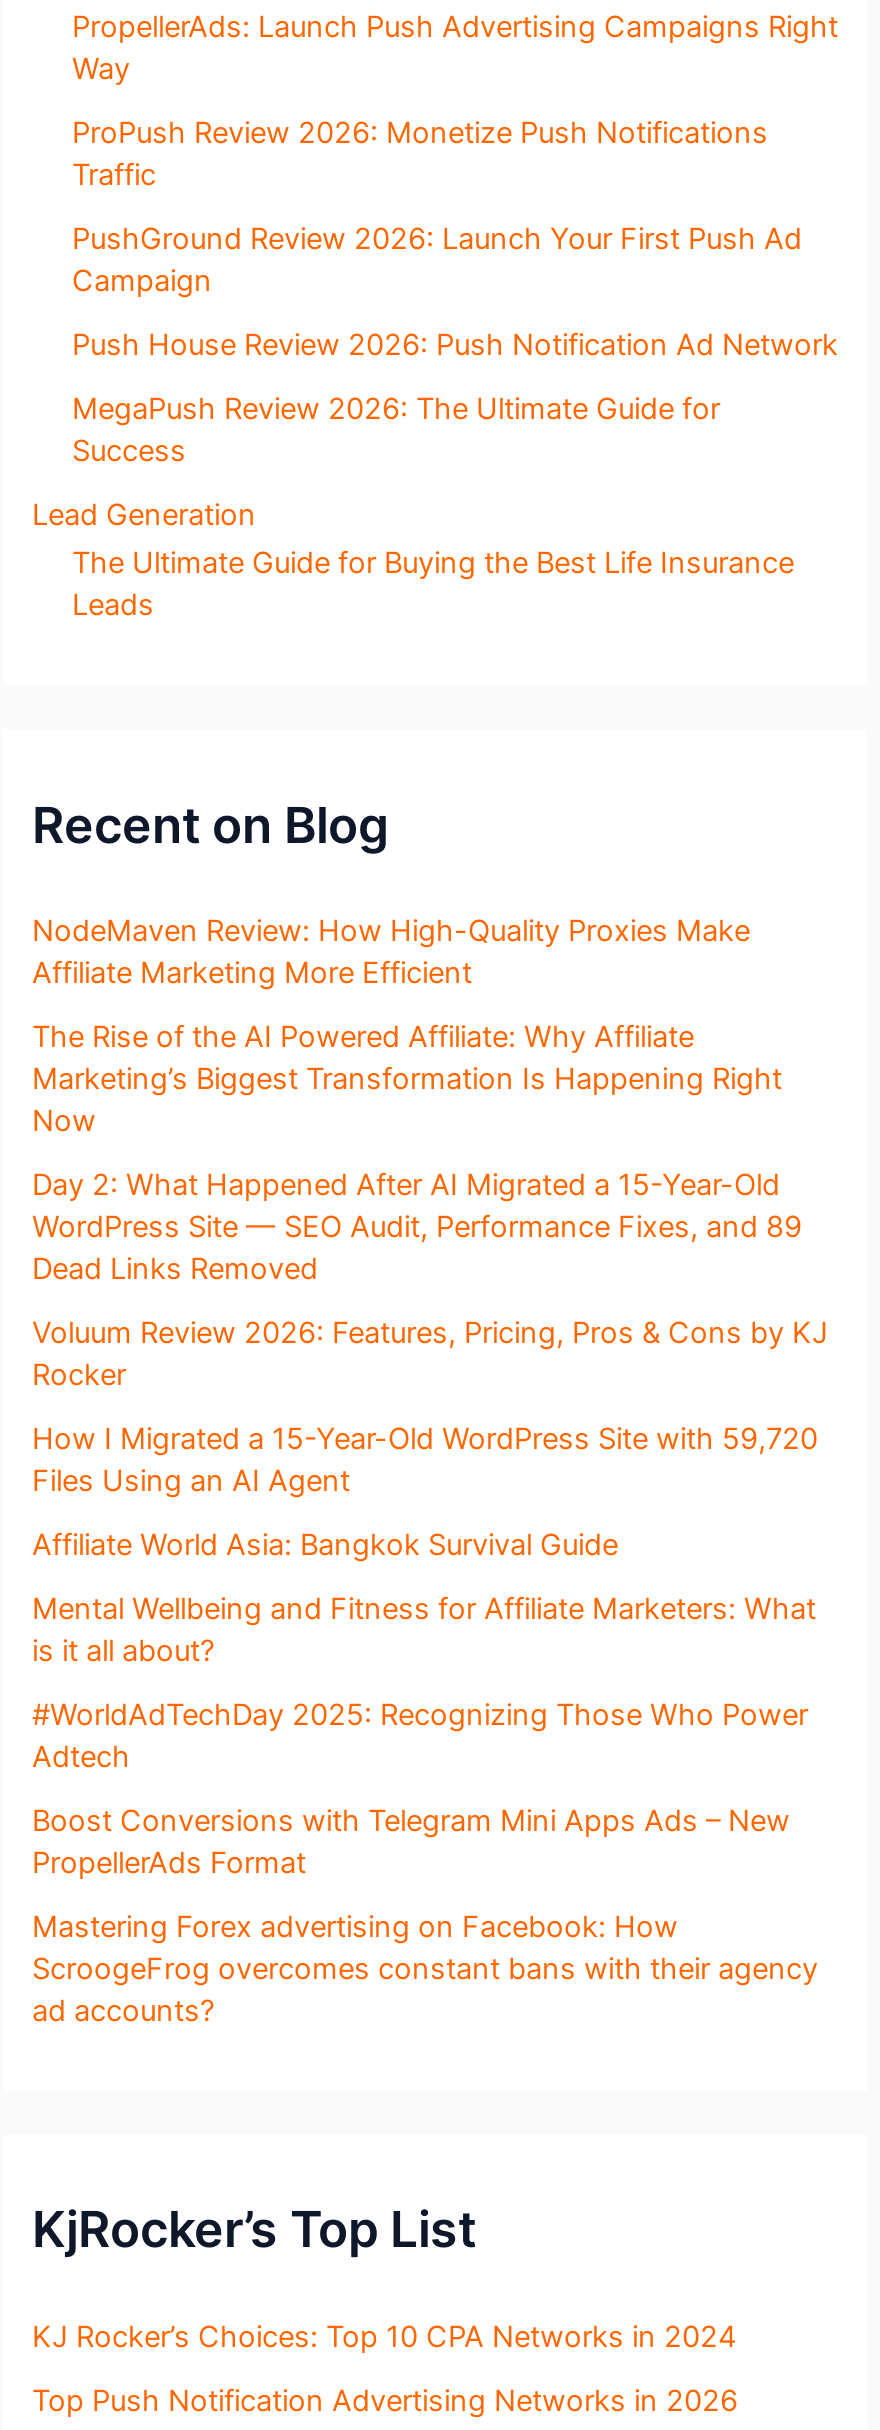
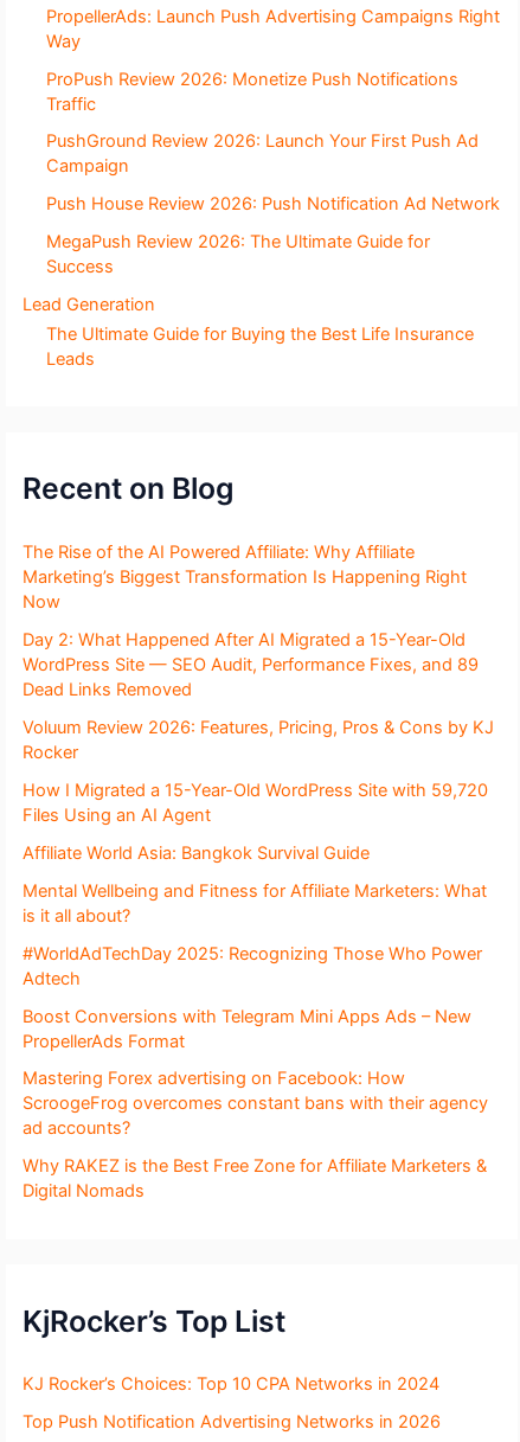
[32,914,750,992] NodeMaven Review: How High-Quality Proxies Make | Affiliate Marketing More Efficient -> none
moved [32,1020,828,2029] -> [23,541,495,1139]: The Rise of the AI Powered Affiliate: Why Affiliate | Marketing’s Biggest Transformation Is Happening Right | Now | ... | ScroogeFrog overcomes constant bans with their agency | ad accounts?
none -> [23,1156,487,1202] Why RAKEZ is the Best Free Zone for Affiliate Marketers & | Digital Nomads

